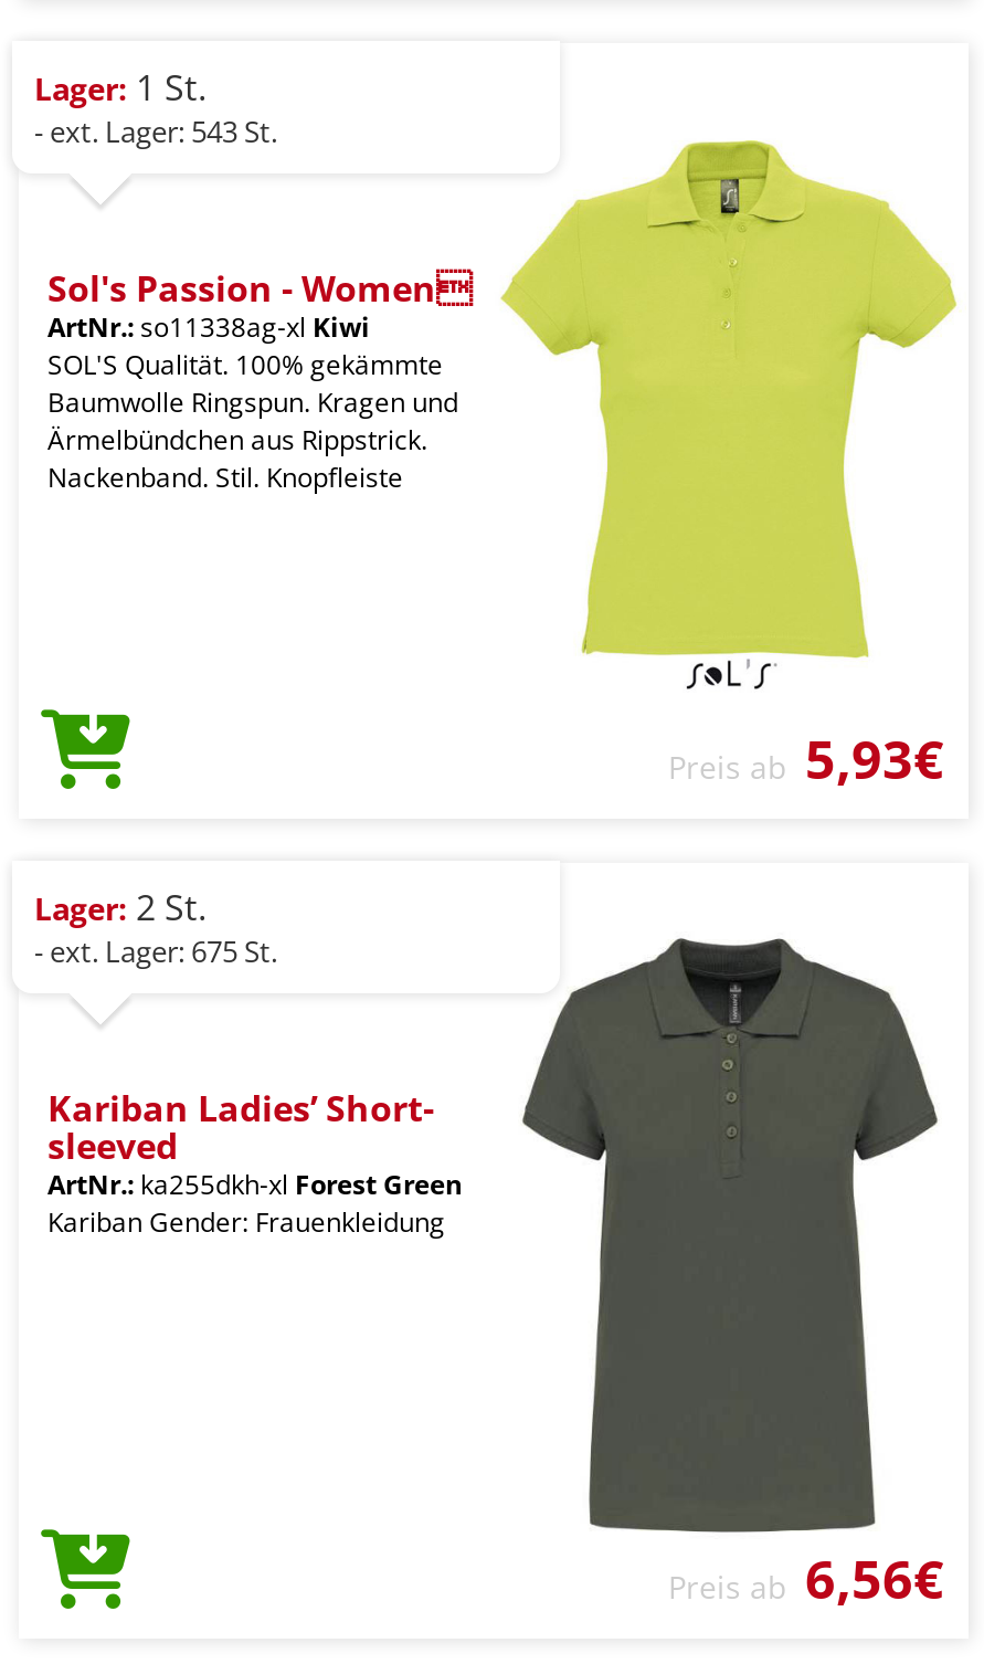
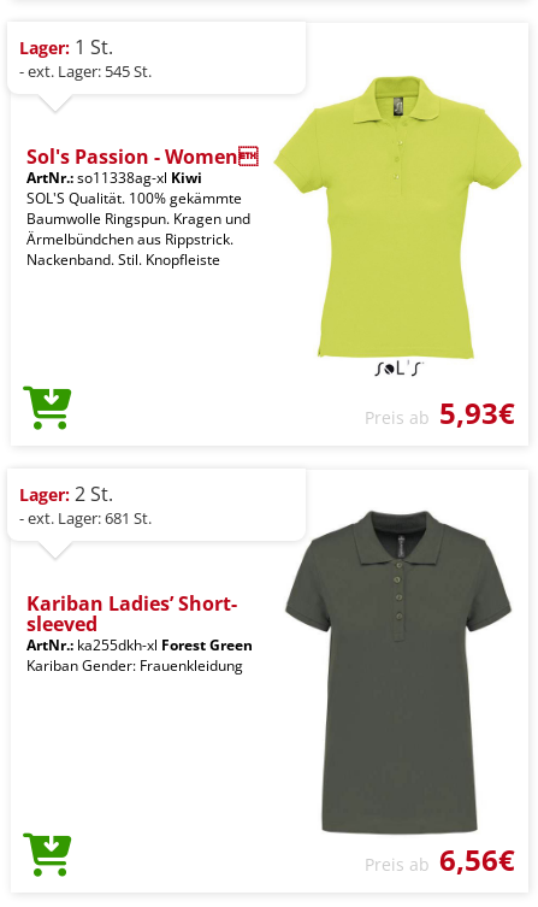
[34,112,277,151] - ext. Lager: 543 St. -> [19,61,152,83] - ext. Lager: 545 St.
[34,931,277,971] - ext. Lager: 675 St. -> [19,508,152,529] - ext. Lager: 681 St.

